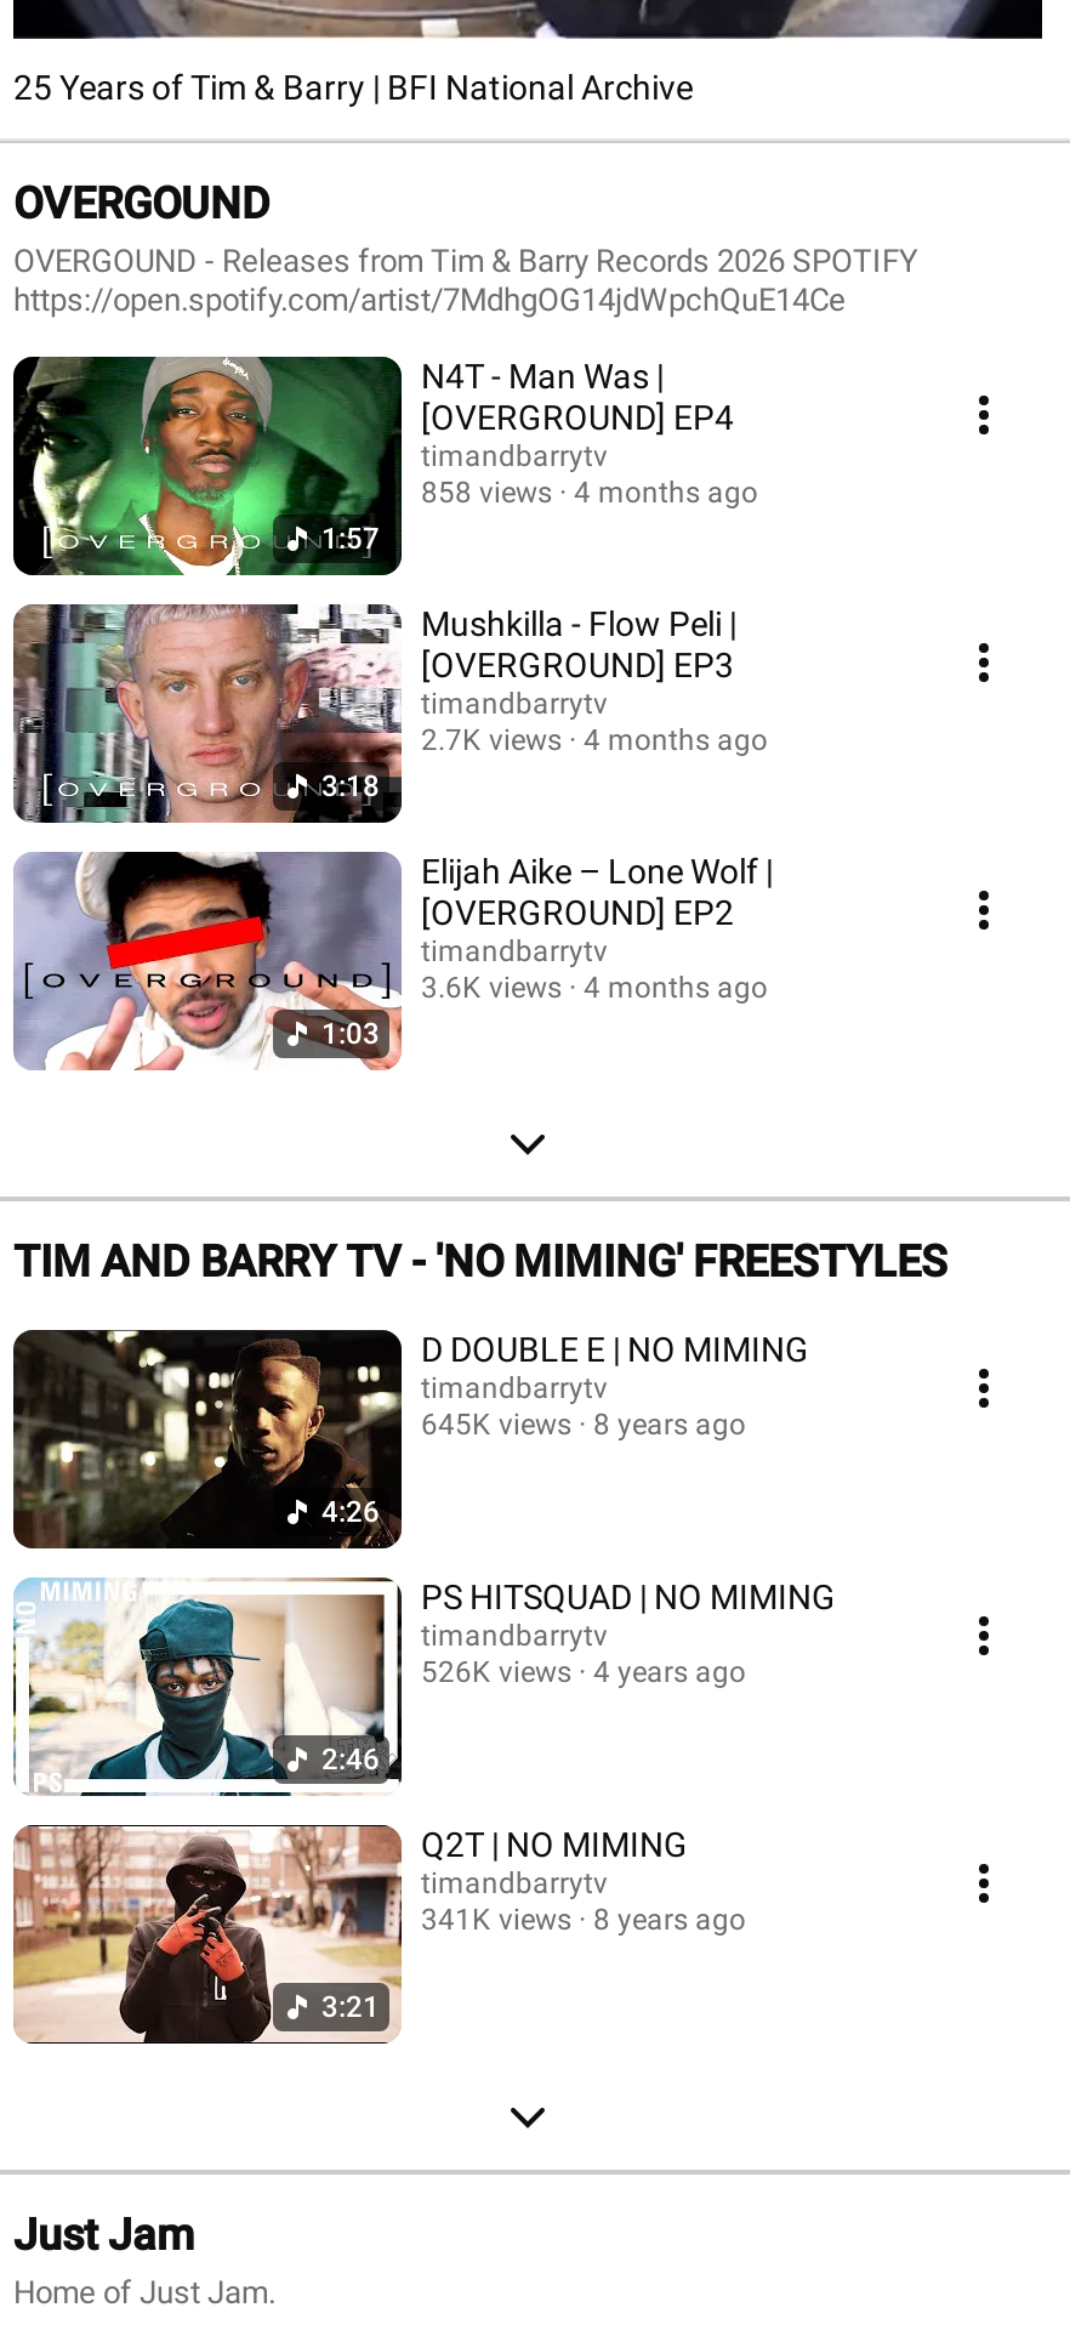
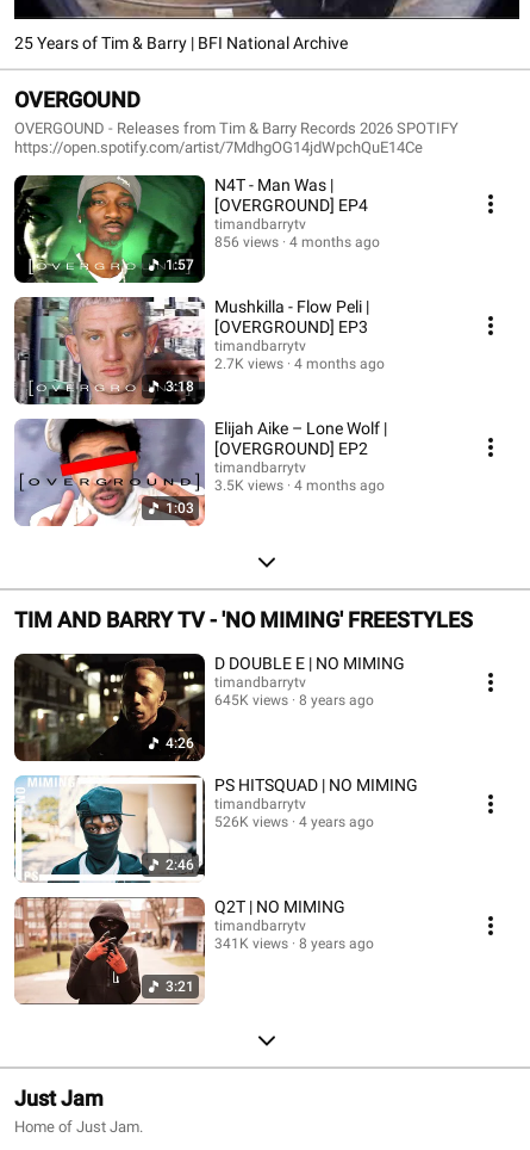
[421,474,758,508] 858 views 4 months ago -> [214,233,380,250] 856 views 4 months ago
[421,970,768,1004] 3.6K views 4 months ago -> [214,477,385,493] 3.5K views 4 months ago

